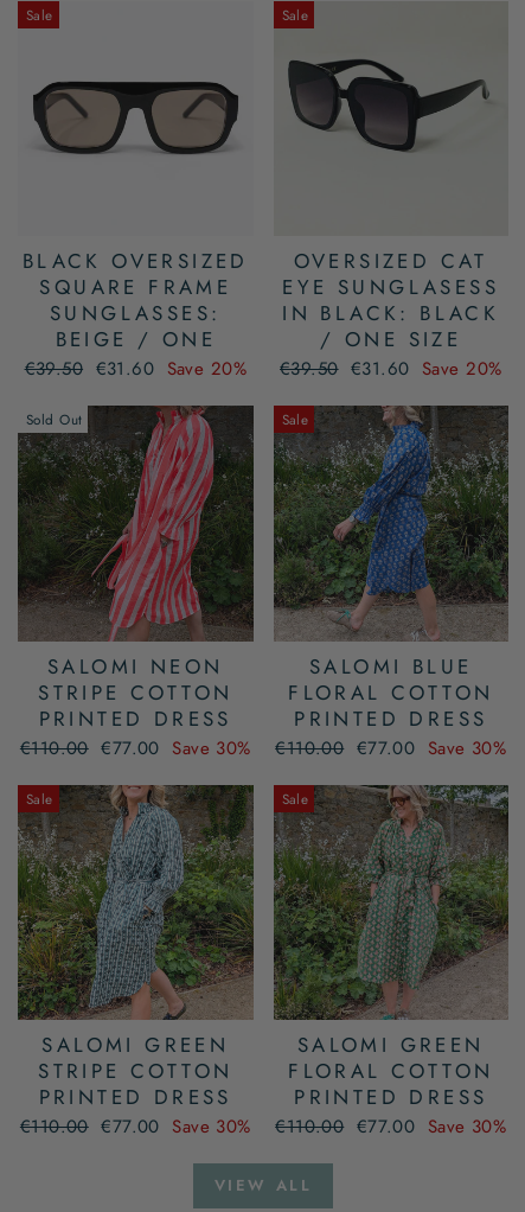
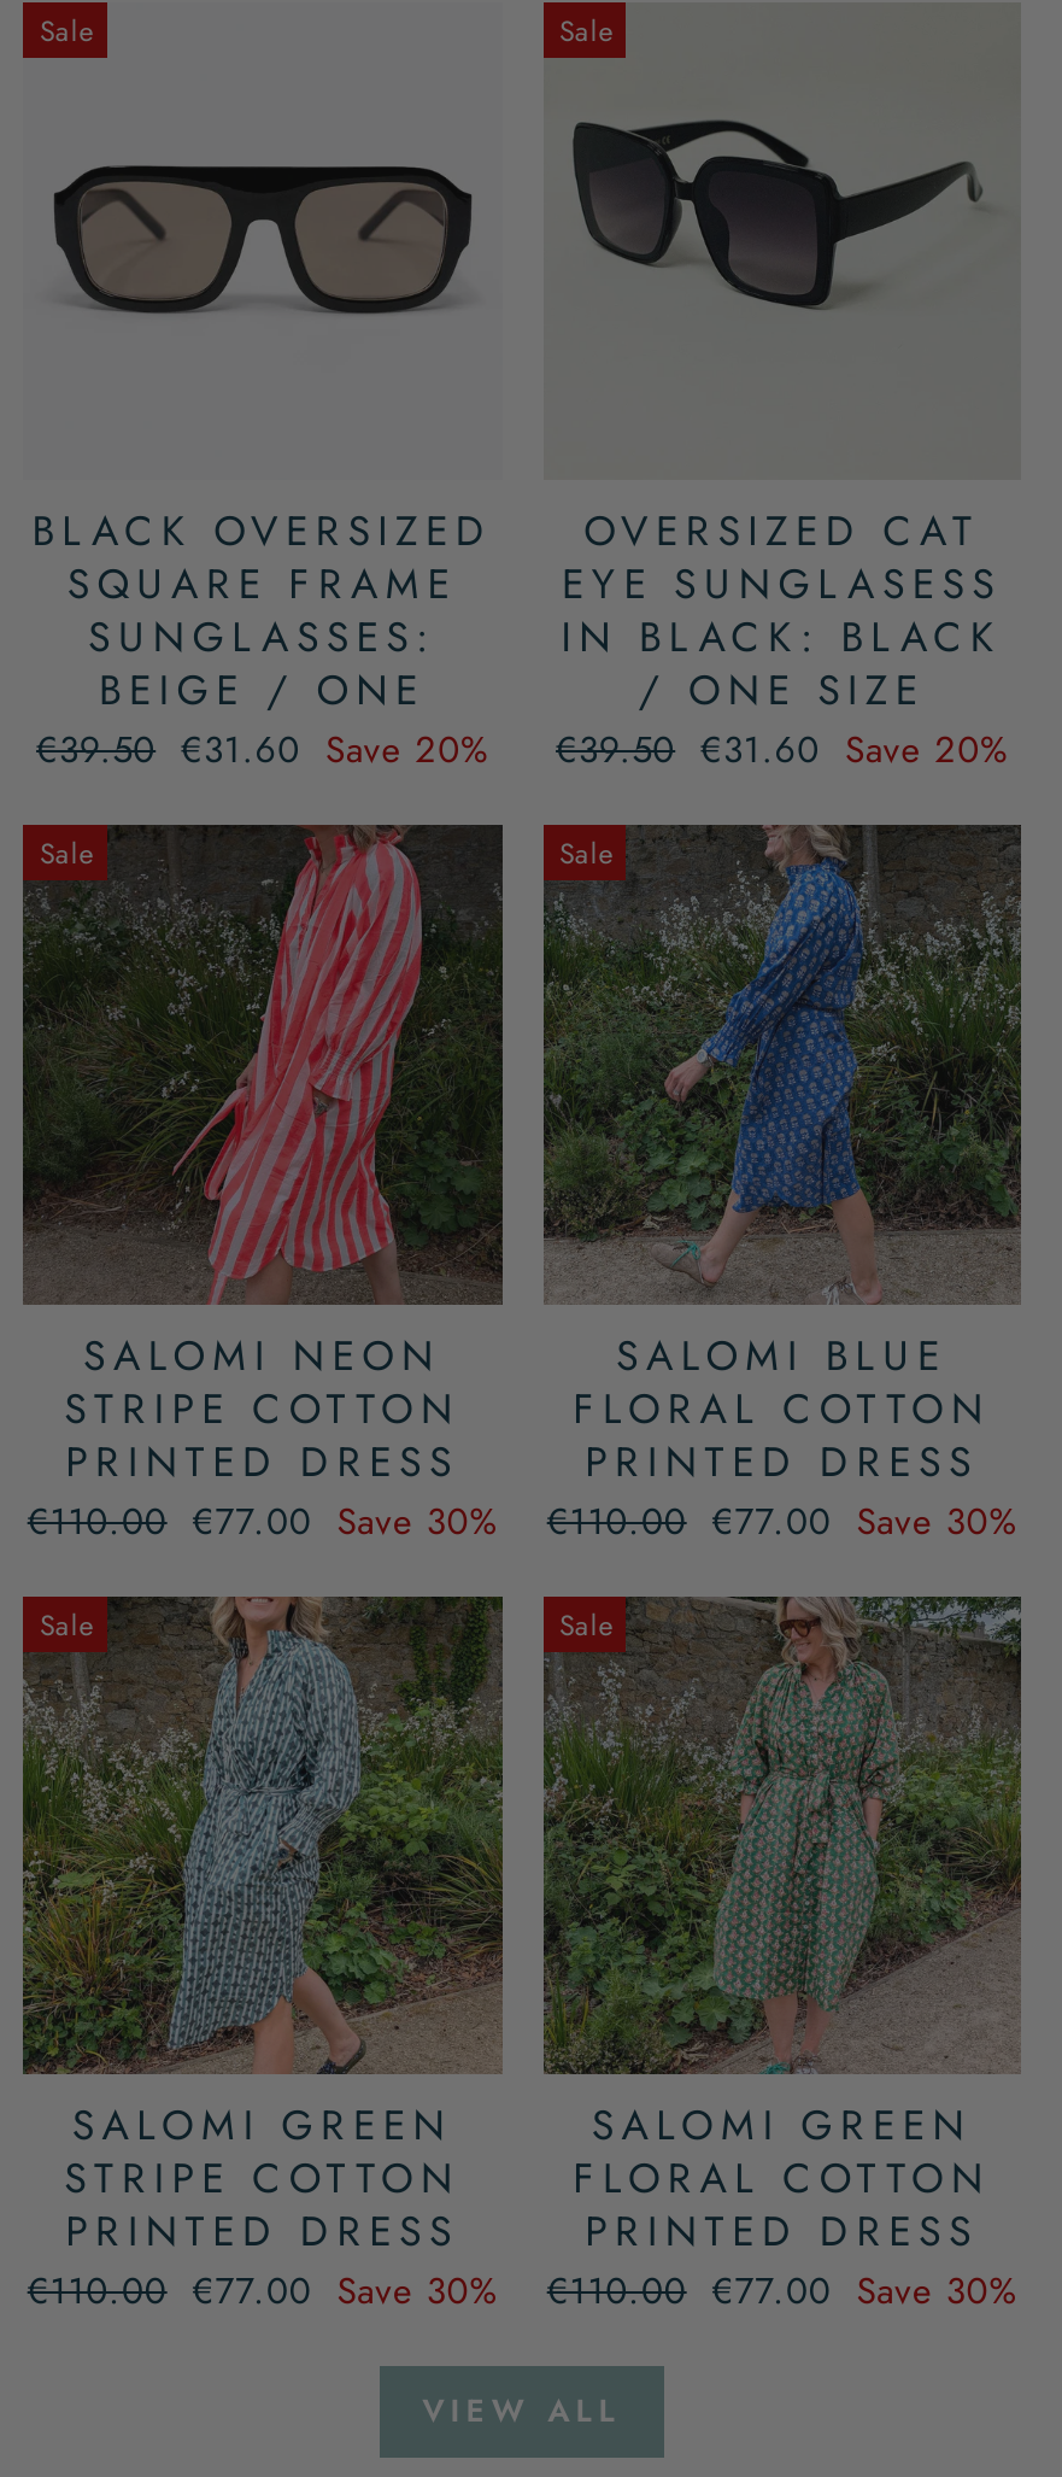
[26,409,82,429] Sold Out -> [40,832,95,873] Sale

